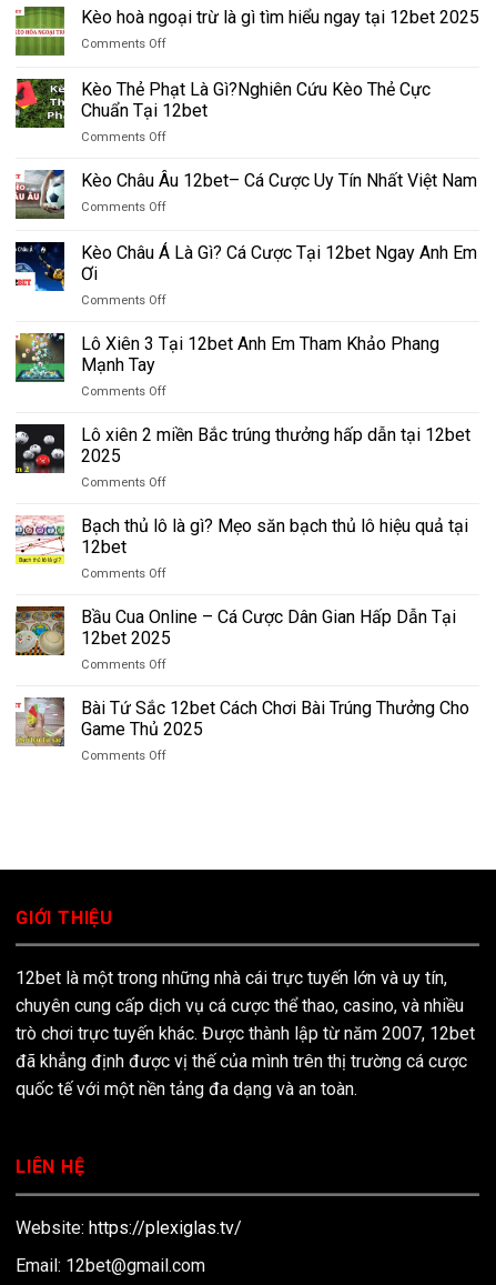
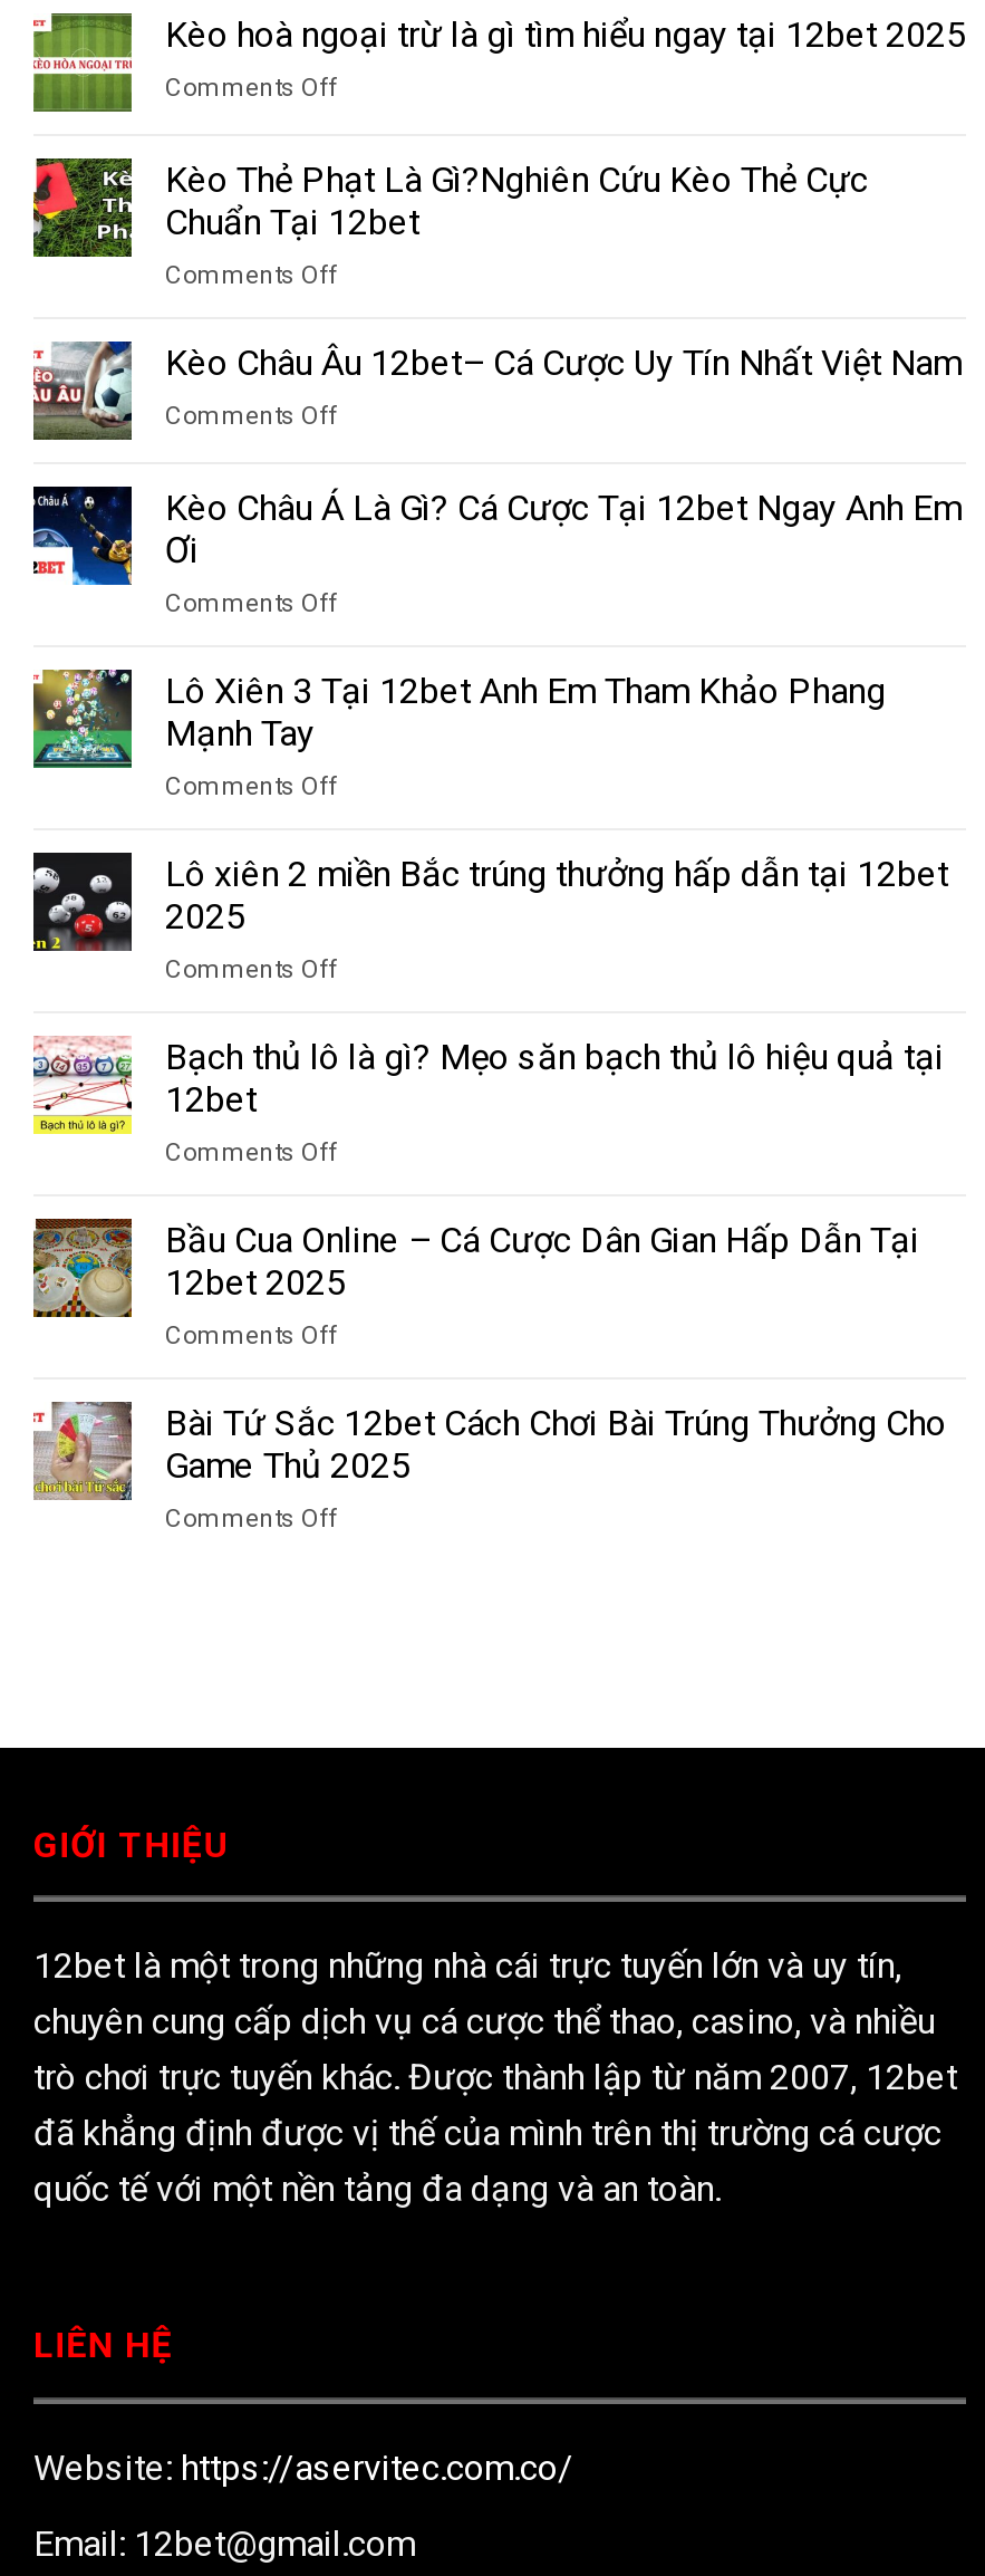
[16,1217,242,1238] Website: https://plexiglas.tv/ -> [33,2446,573,2488] Website: https://aservitec.com.co/

